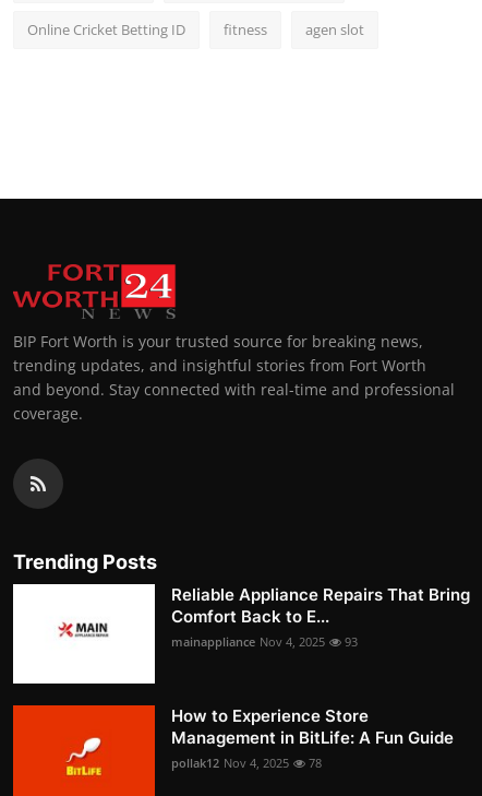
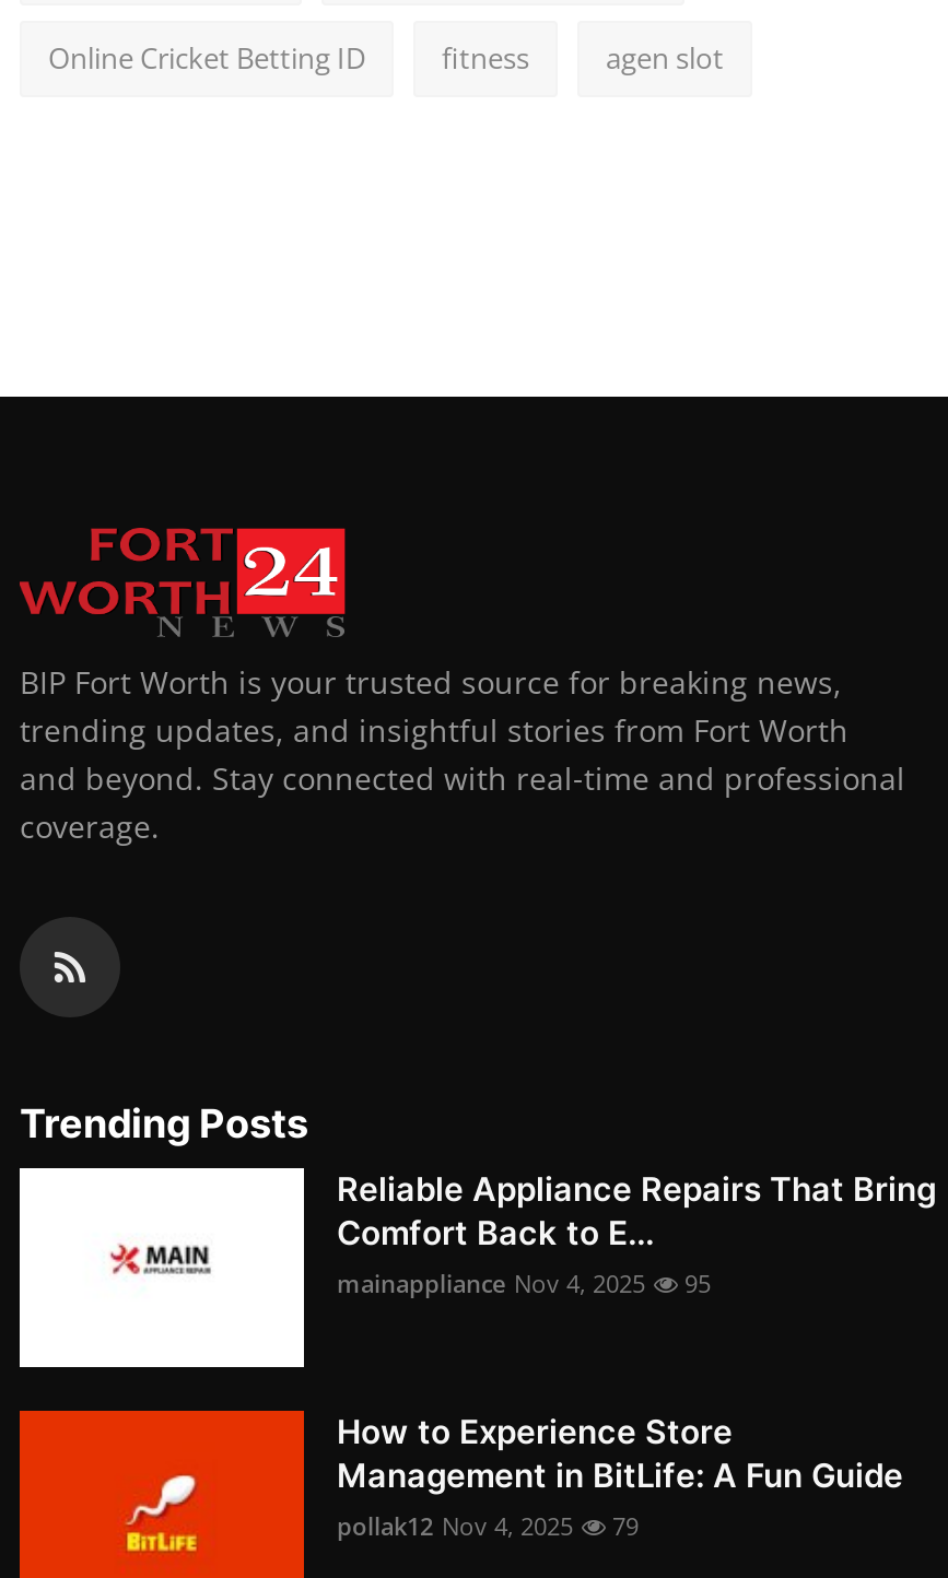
[171,634,358,650] mainappliance Nov 4, 2025 93 -> [337,1268,711,1300] mainappliance Nov 4, 2025 95
[171,755,322,771] pollak12 Nov 4, 2025 78 -> [337,1510,639,1543] pollak12 Nov 4, 2025 79

